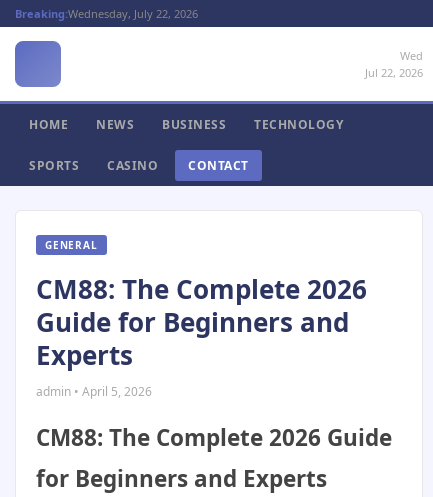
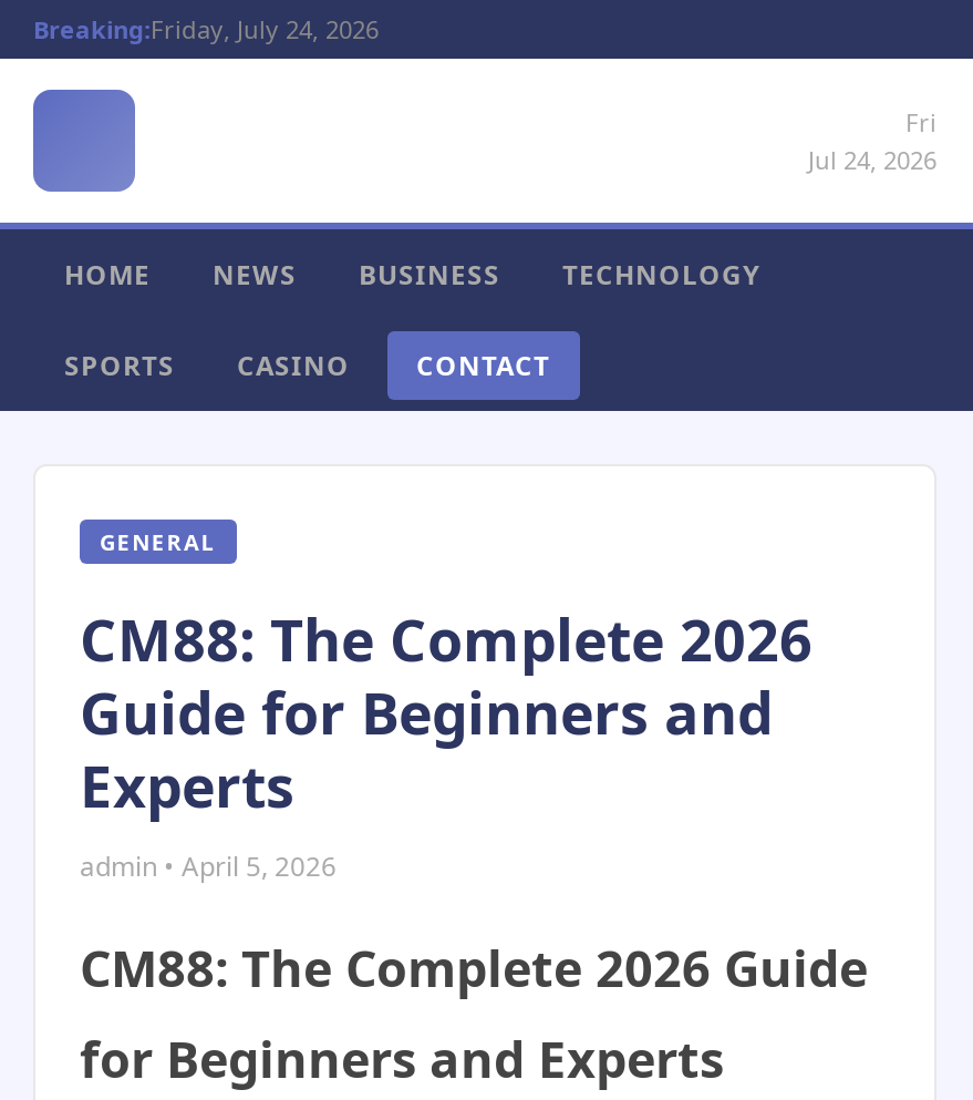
[15,6,198,21] Breaking:Wednesday, July 22, 2026 -> [33,12,379,45] Breaking:Friday, July 24, 2026
[365,48,423,80] Wed | Jul 22, 2026 -> [808,105,936,176] Fri | Jul 24, 2026

